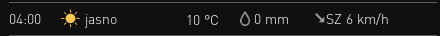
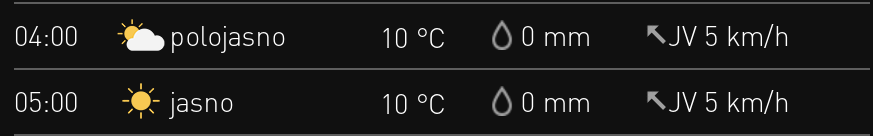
none -> [14,16,790,118] polojasno | 10 °C | 0 mm | JV 5 km/h | 05:00
[326,9,389,27] SZ 6 km/h -> [668,82,790,118] JV 5 km/h

